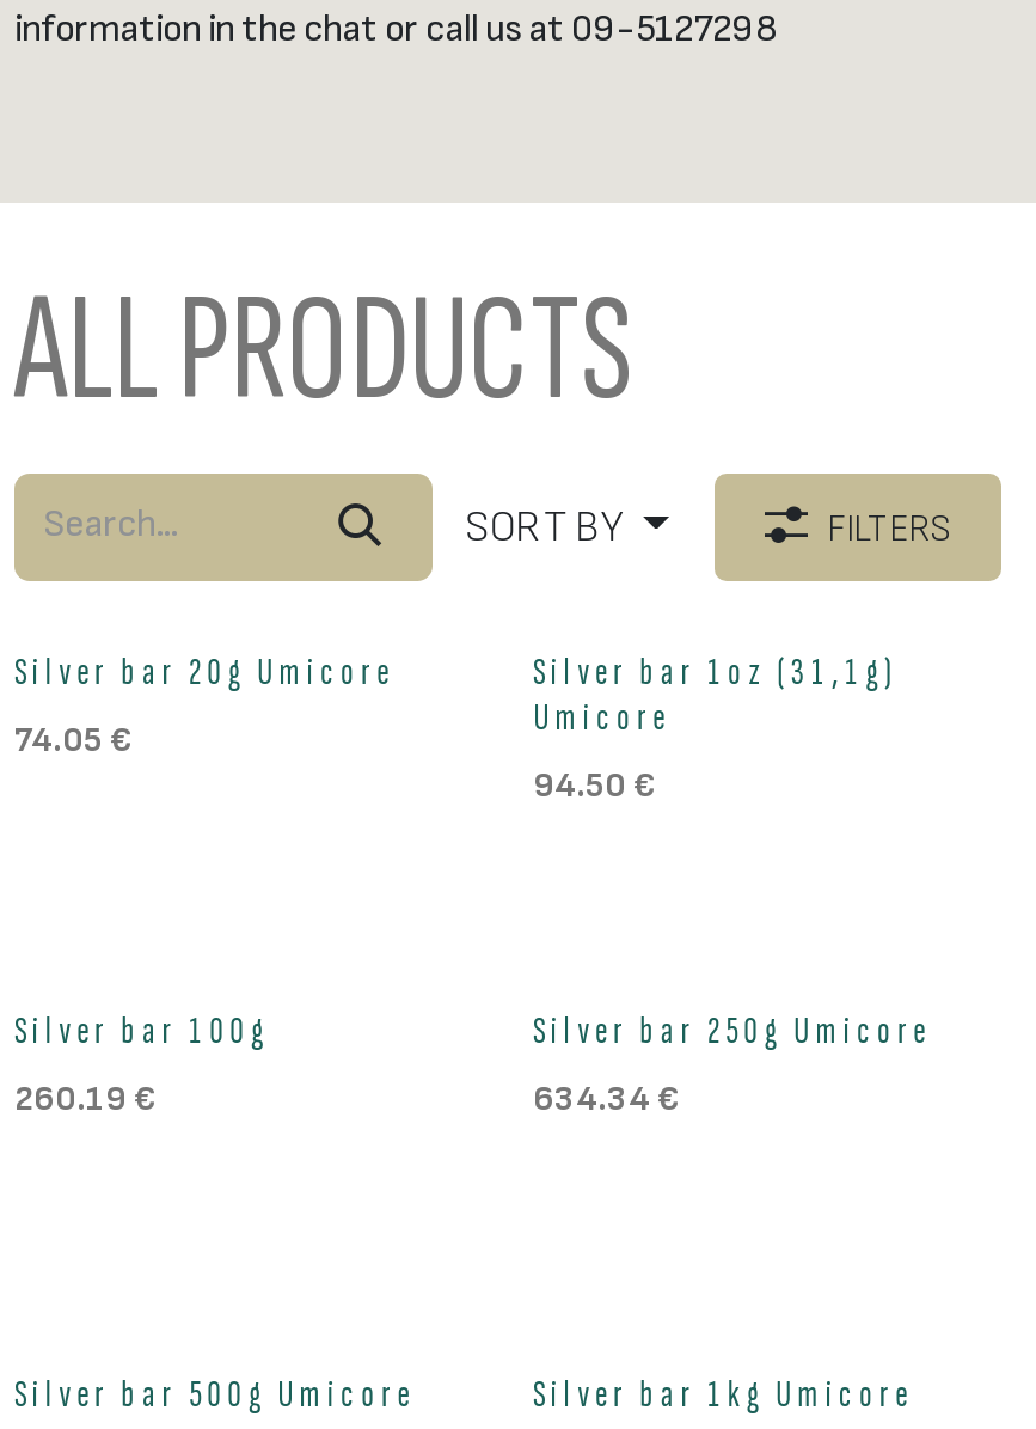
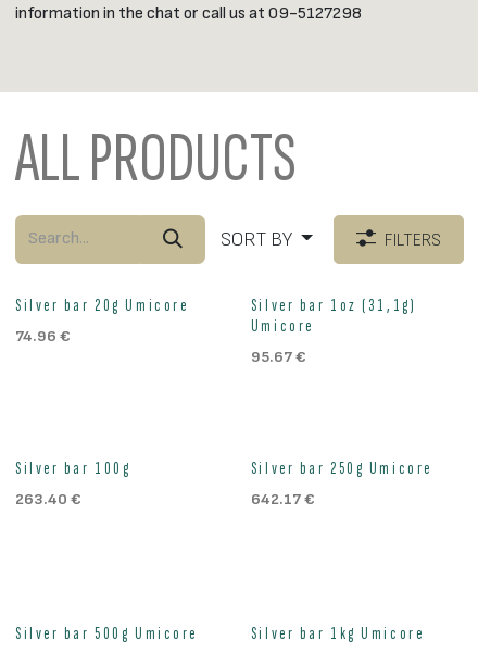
[14,720,134,761] 74.05 € -> [15,327,71,346] 74.96 €
[533,765,657,806] 94.50 € -> [251,348,306,366] 95.67 €
[14,1079,158,1119] 260.19 € -> [15,490,81,508] 263.40 €
[533,1079,681,1119] 634.34 € -> [251,490,315,508] 642.17 €

